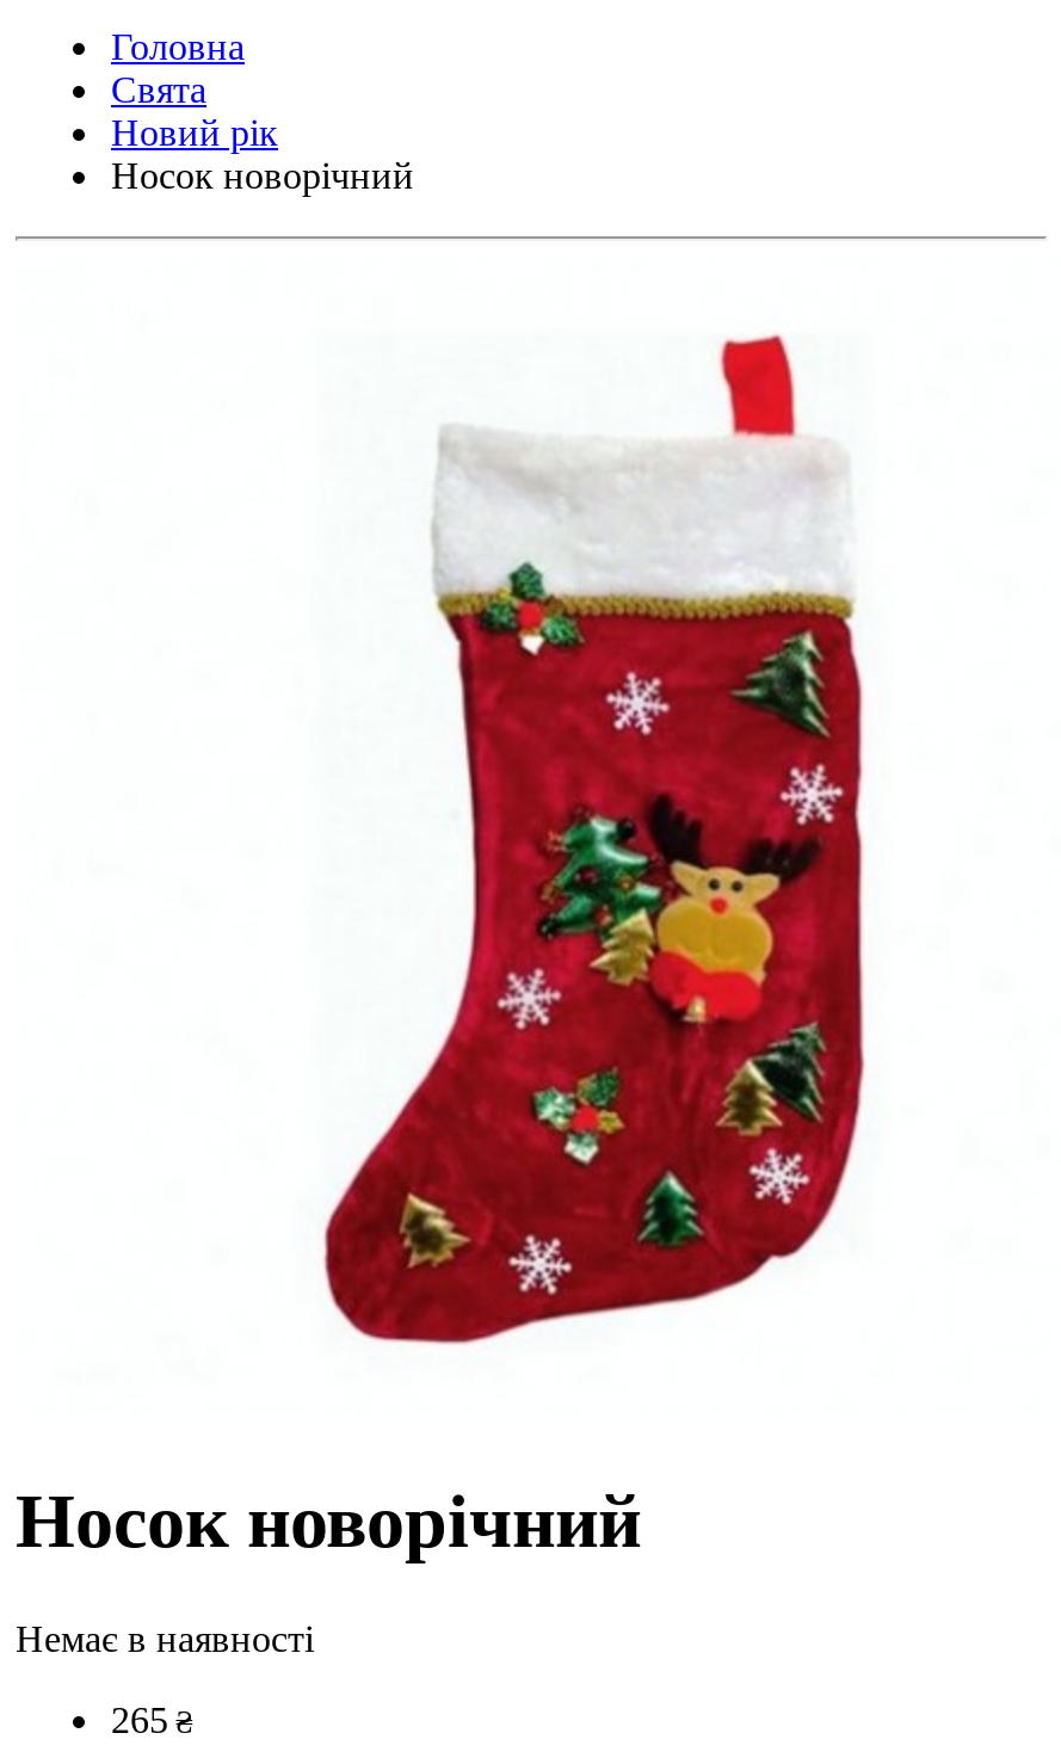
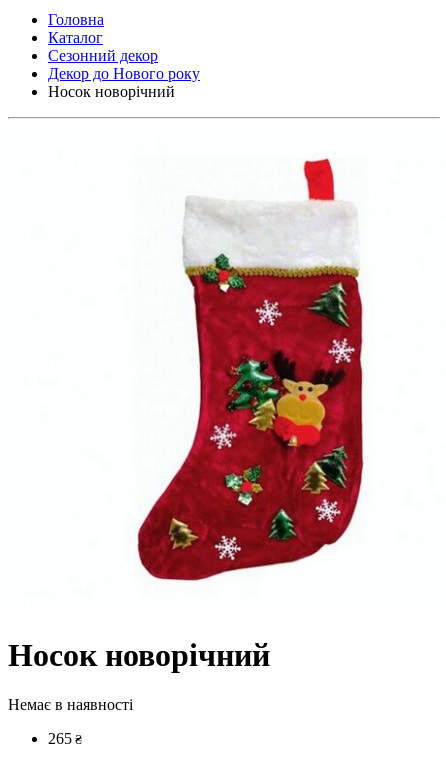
[111,69,278,153] Свята | Новий рік -> [48,29,200,82] Каталог | Сезонний декор | Декор до Нового року

